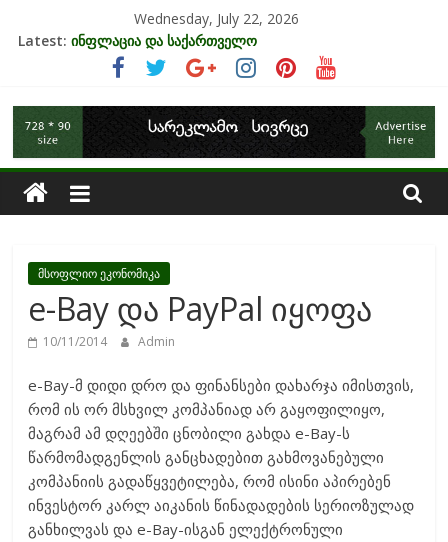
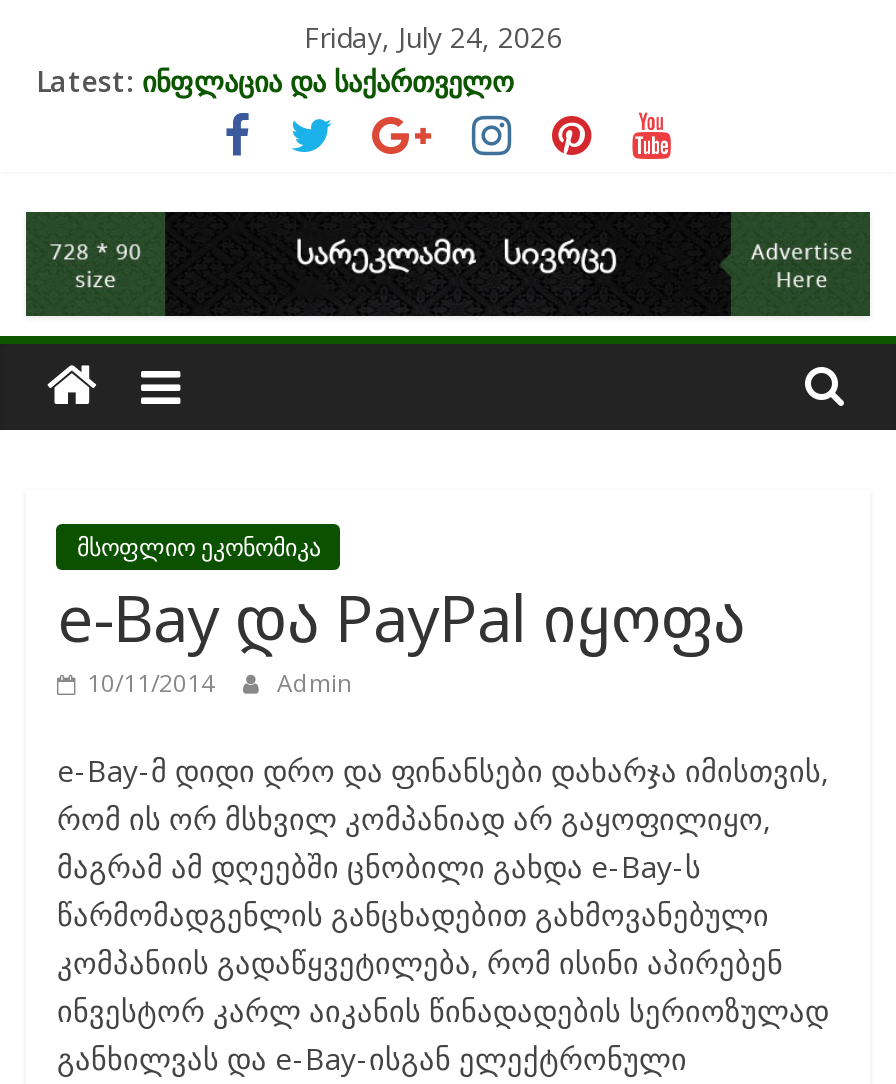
[134,9,299,28] Wednesday, July 22, 2026 -> [304,18,562,56] Friday, July 24, 2026

